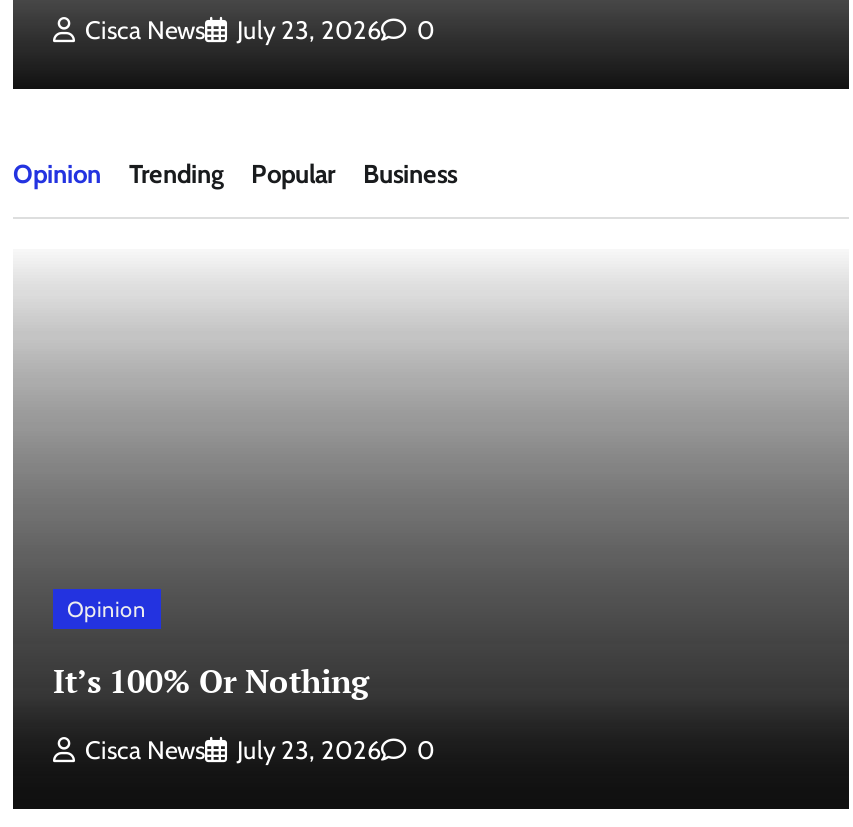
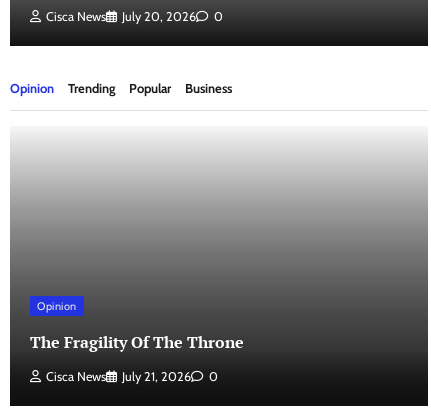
[237,16,381,46] July 23, 2026 -> [122,9,196,24] July 20, 2026
[53,660,369,704] It’s 100% Or Nothing -> [30,331,252,353] The Fragility Of The Throne
[237,736,381,766] July 23, 2026 -> [122,369,191,384] July 21, 2026

